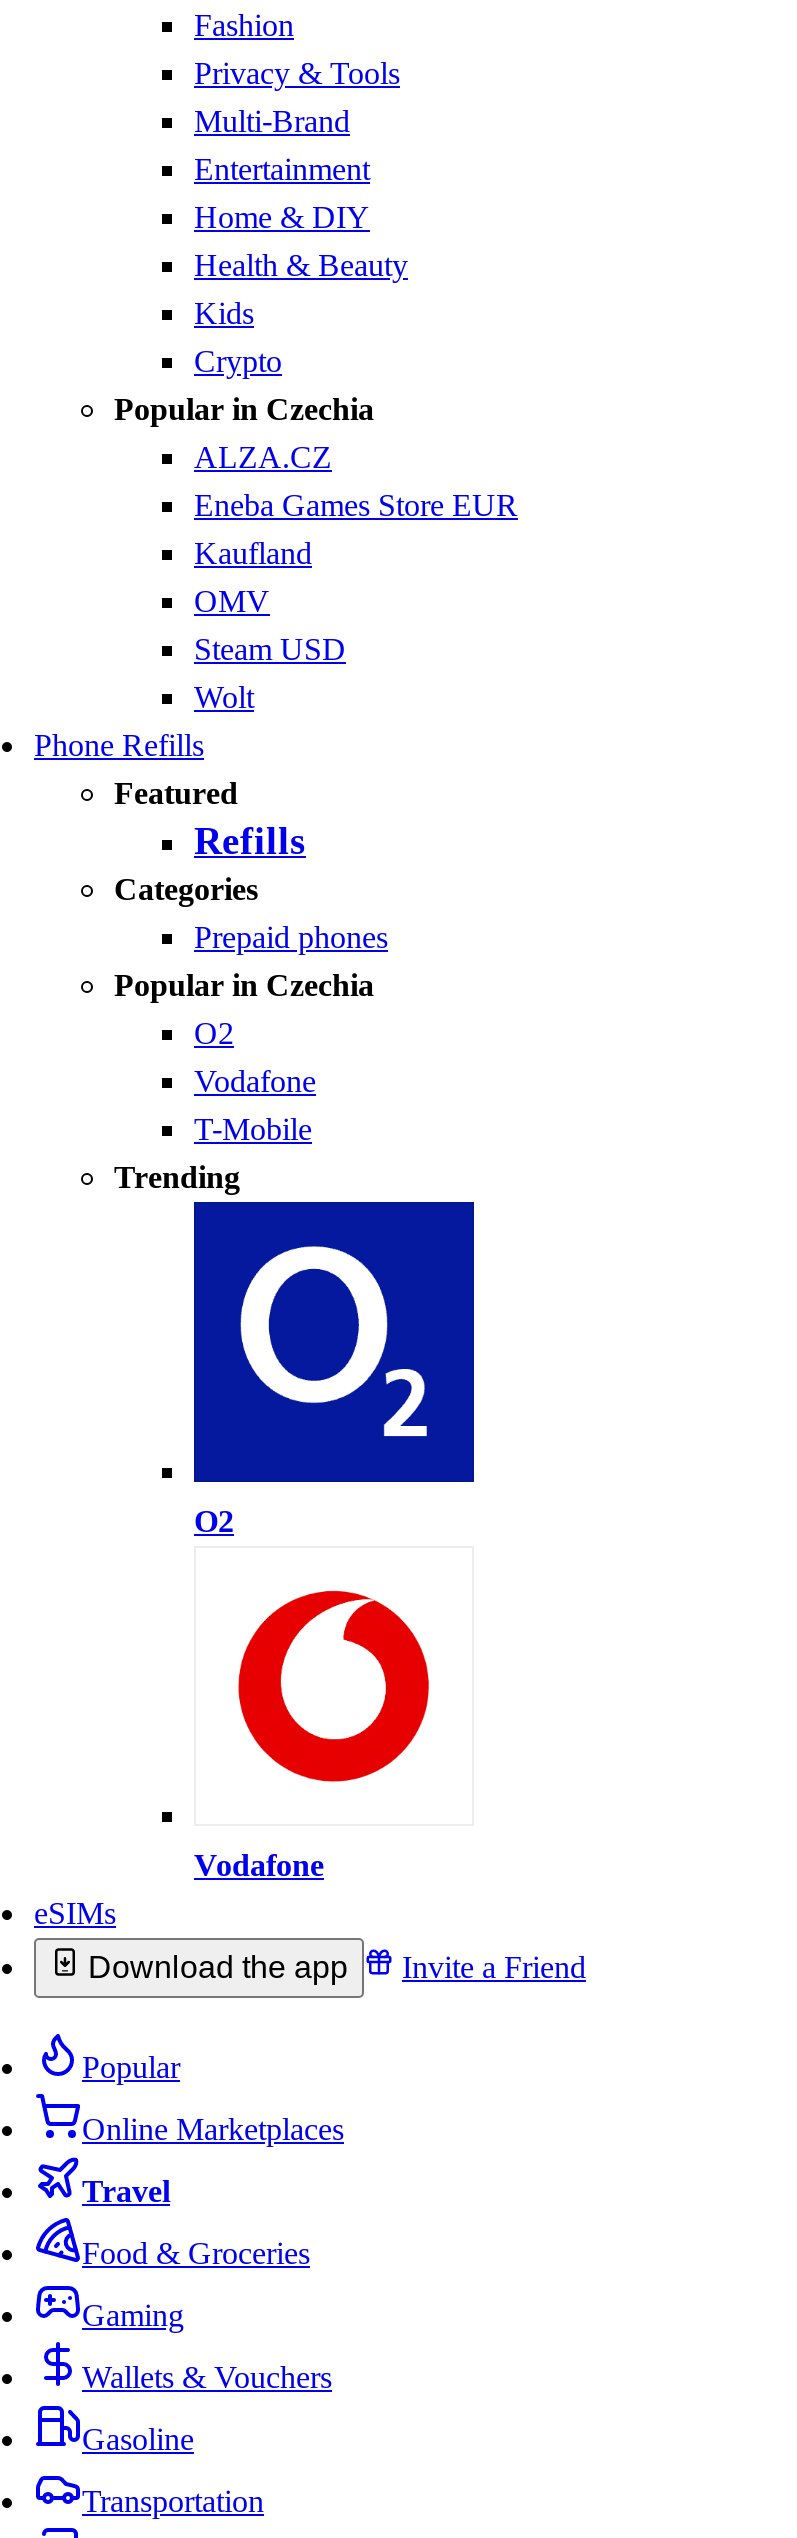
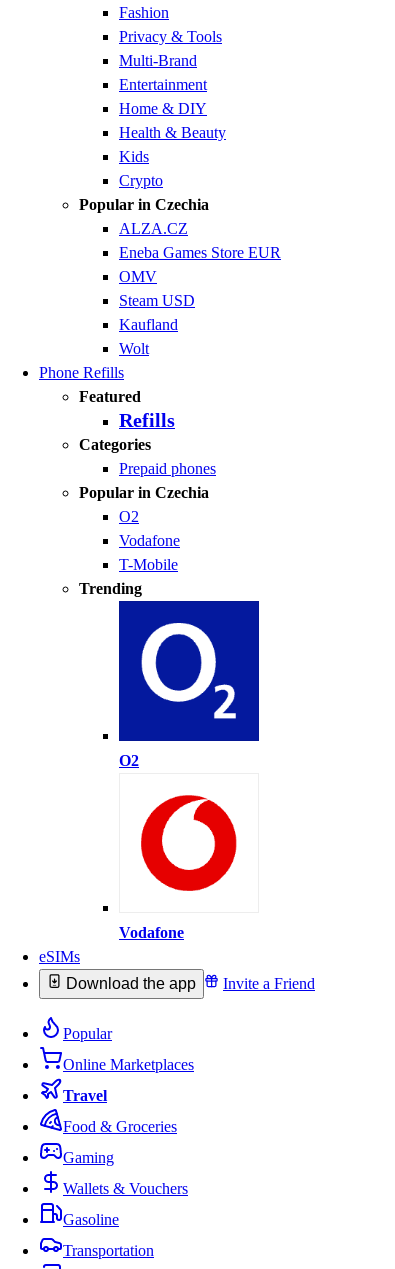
moved [194,536,312,570] -> [119,316,178,333]: Kaufland
moved [194,584,346,666] -> [119,268,195,309]: OMV | Steam USD

